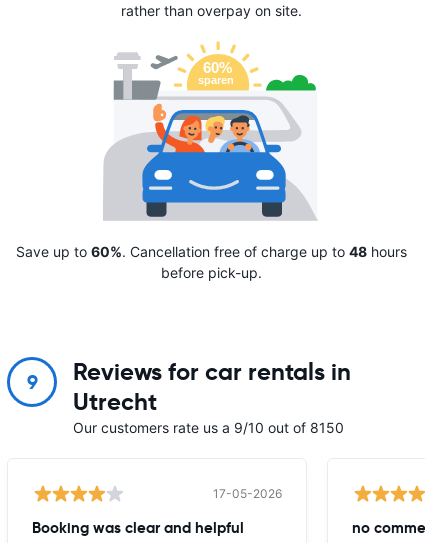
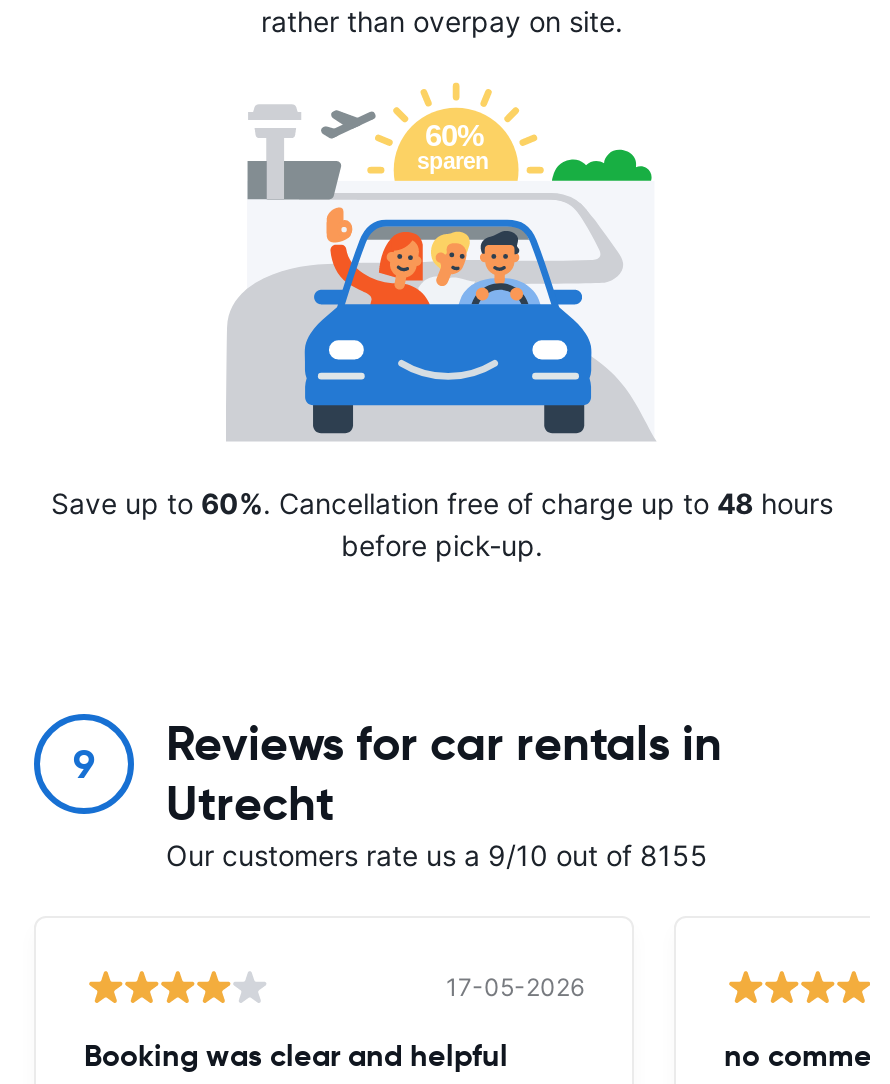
[73,419,344,436] Our customers rate us a 9/10 out of 8150 -> [166,839,708,873] Our customers rate us a 9/10 out of 8155

